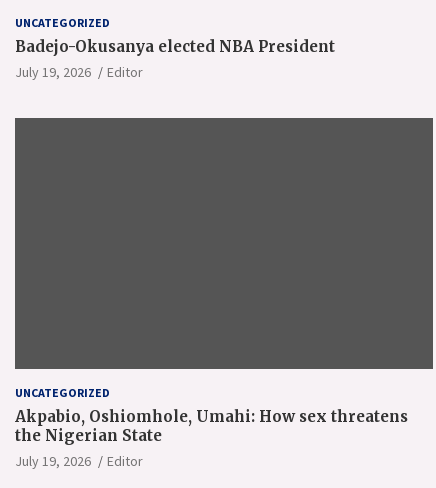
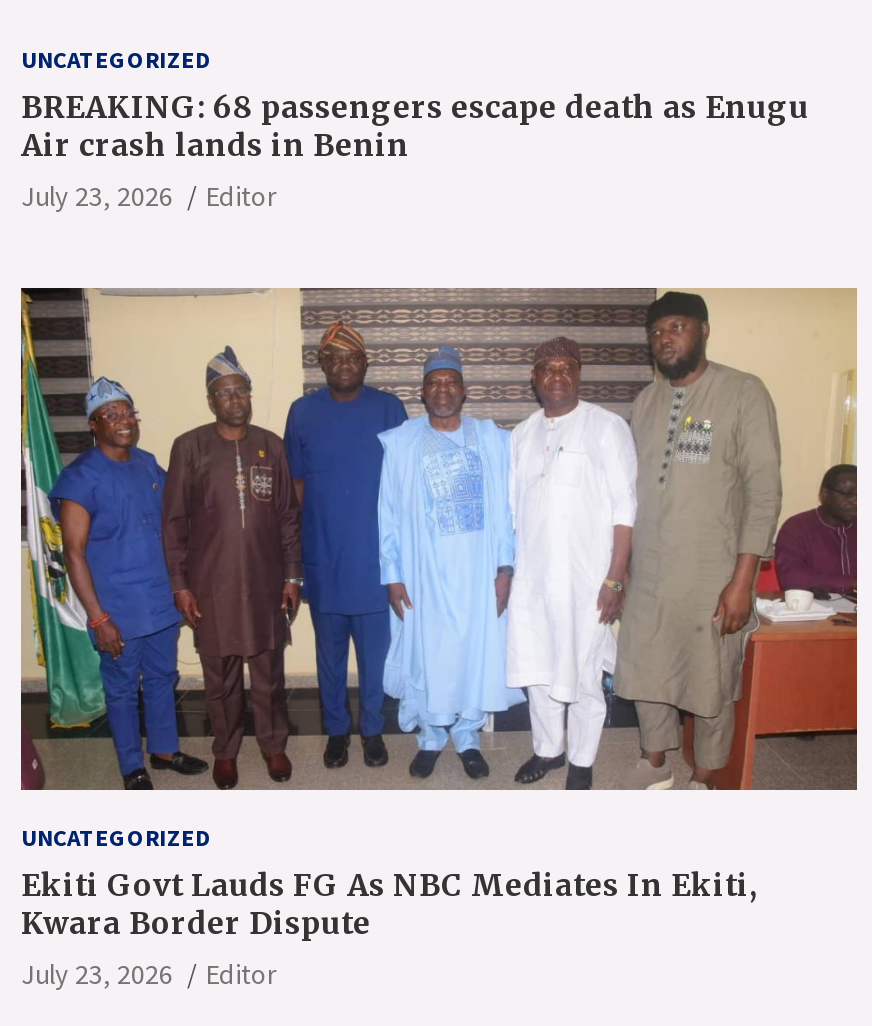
[15,37,336,81] Badejo-Okusanya elected NBA President | July 19, 2026 -> [21,88,809,214] BREAKING: 68 passengers escape death as Enugu | Air crash lands in Benin | July 23, 2026
none -> [19,286,859,790] [image]
[15,407,408,470] Akpabio, Oshiomhole, Umahi: How sex threatens | the Nigerian State | July 19, 2026 -> [21,866,757,992] Ekiti Govt Lauds FG As NBC Mediates In Ekiti, | Kwara Border Dispute | July 23, 2026

